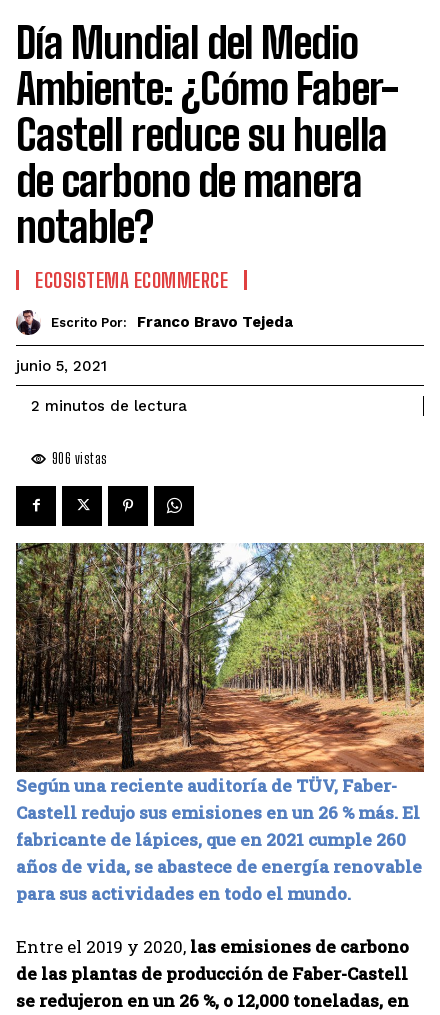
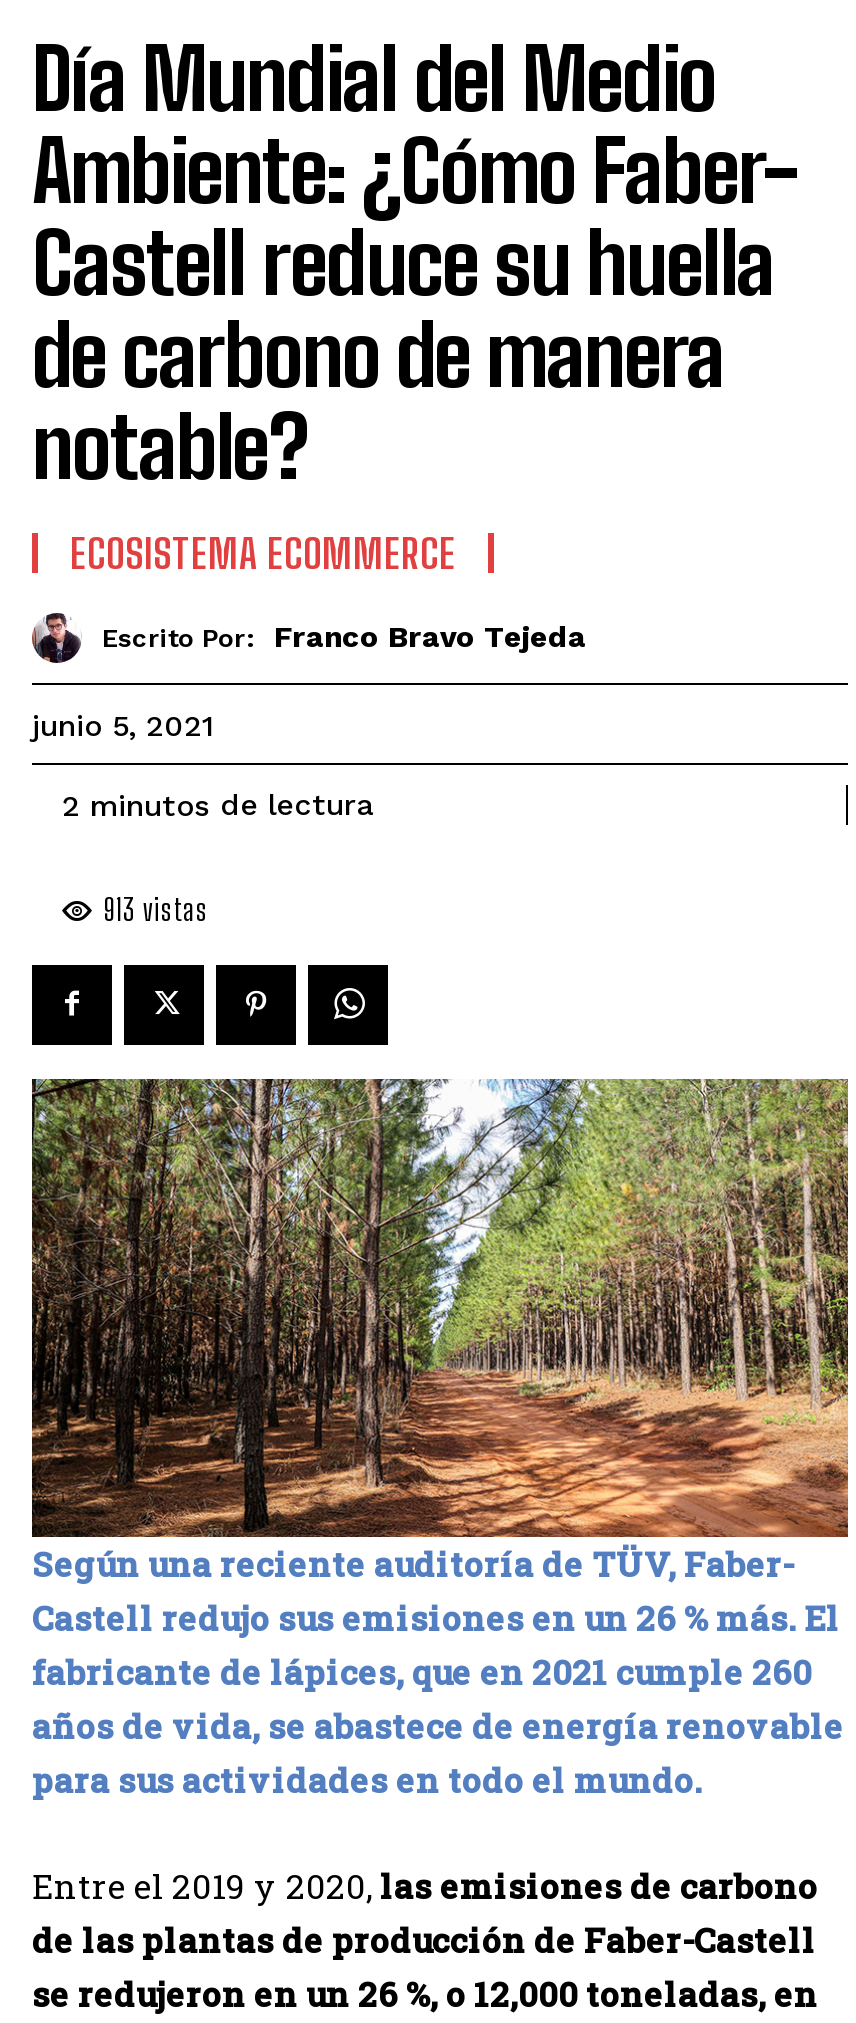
[51,449,107,467] 906 vistas -> [103,891,209,927] 913 vistas

